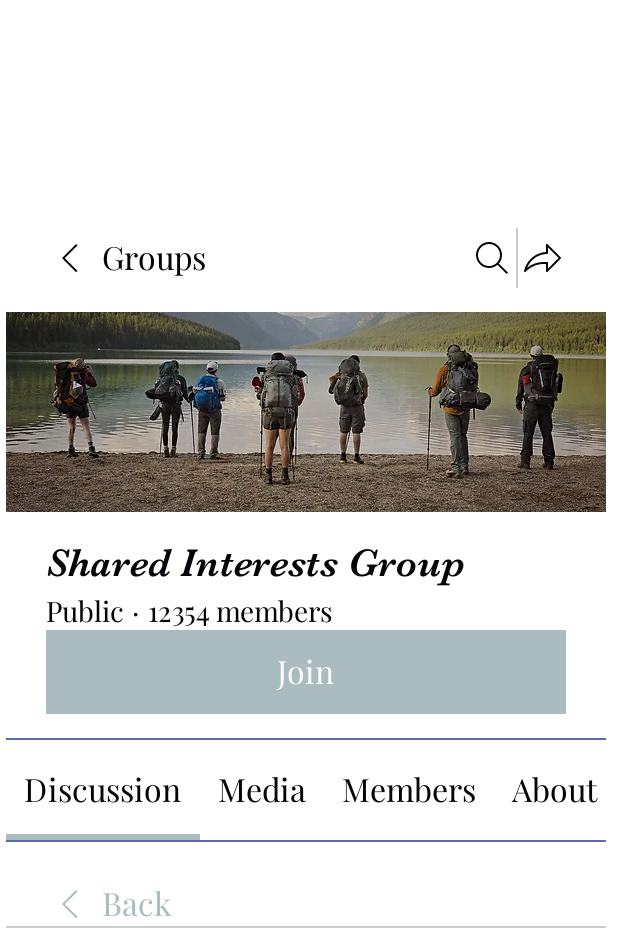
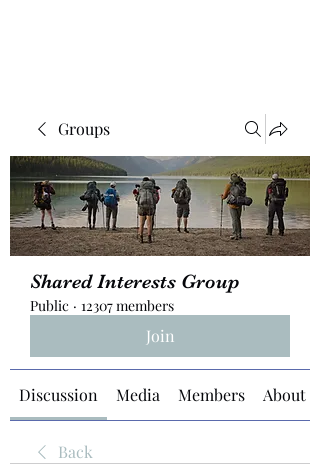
[46,592,332,630] Public · 12354 members -> [30,296,174,315] Public · 12307 members

